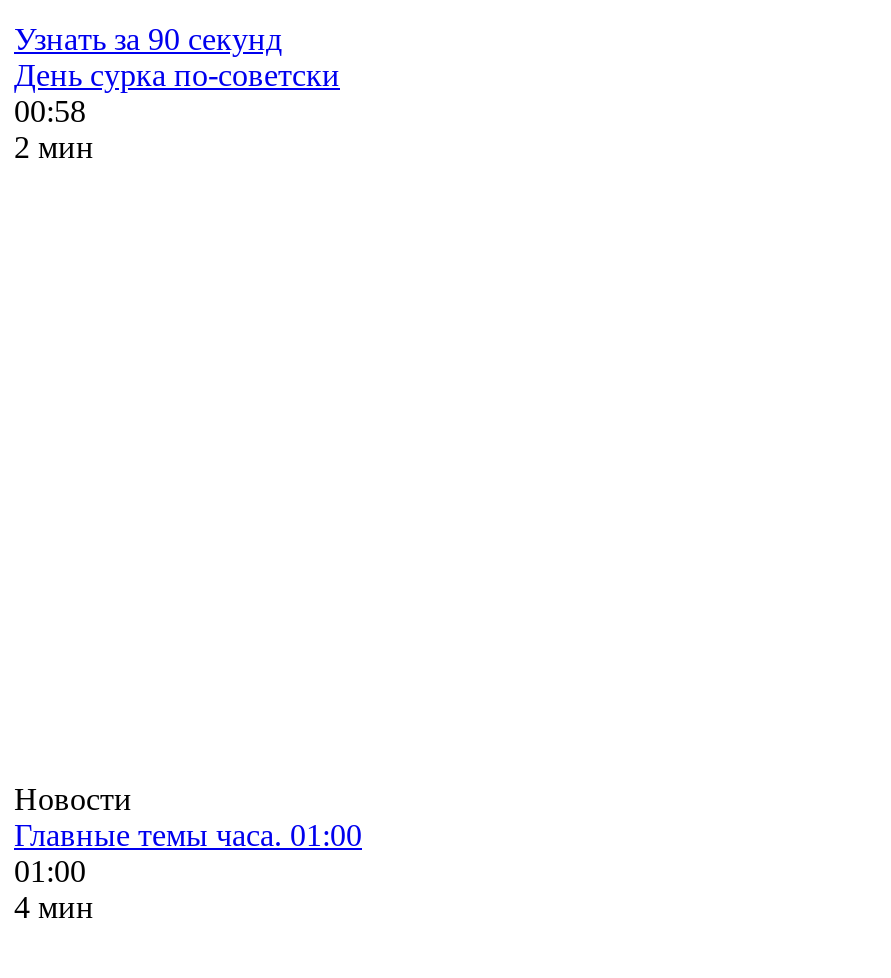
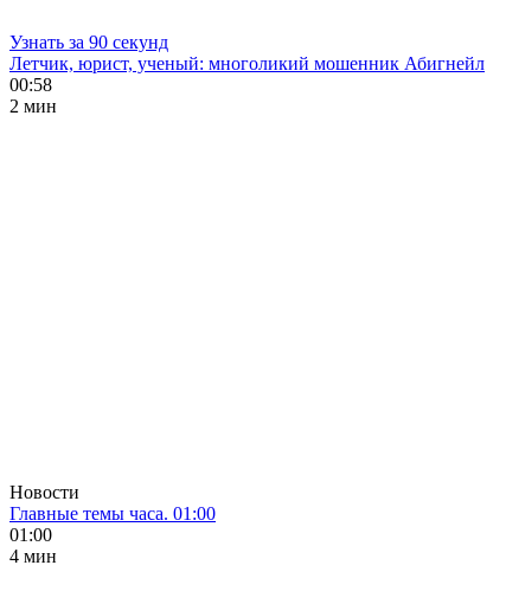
[14,58,340,92] День сурка по-советски -> [9,53,485,73] Летчик, юрист, ученый: многоликий мошенник Абигнейл

